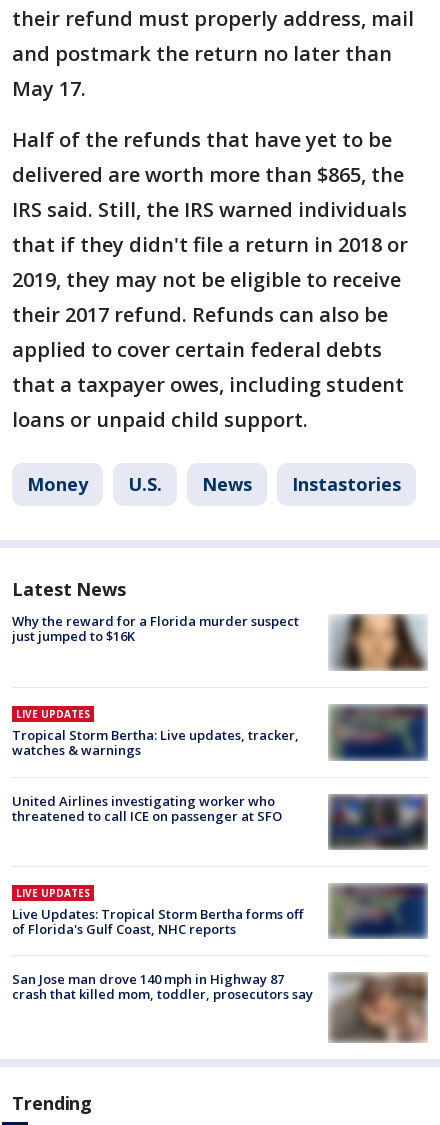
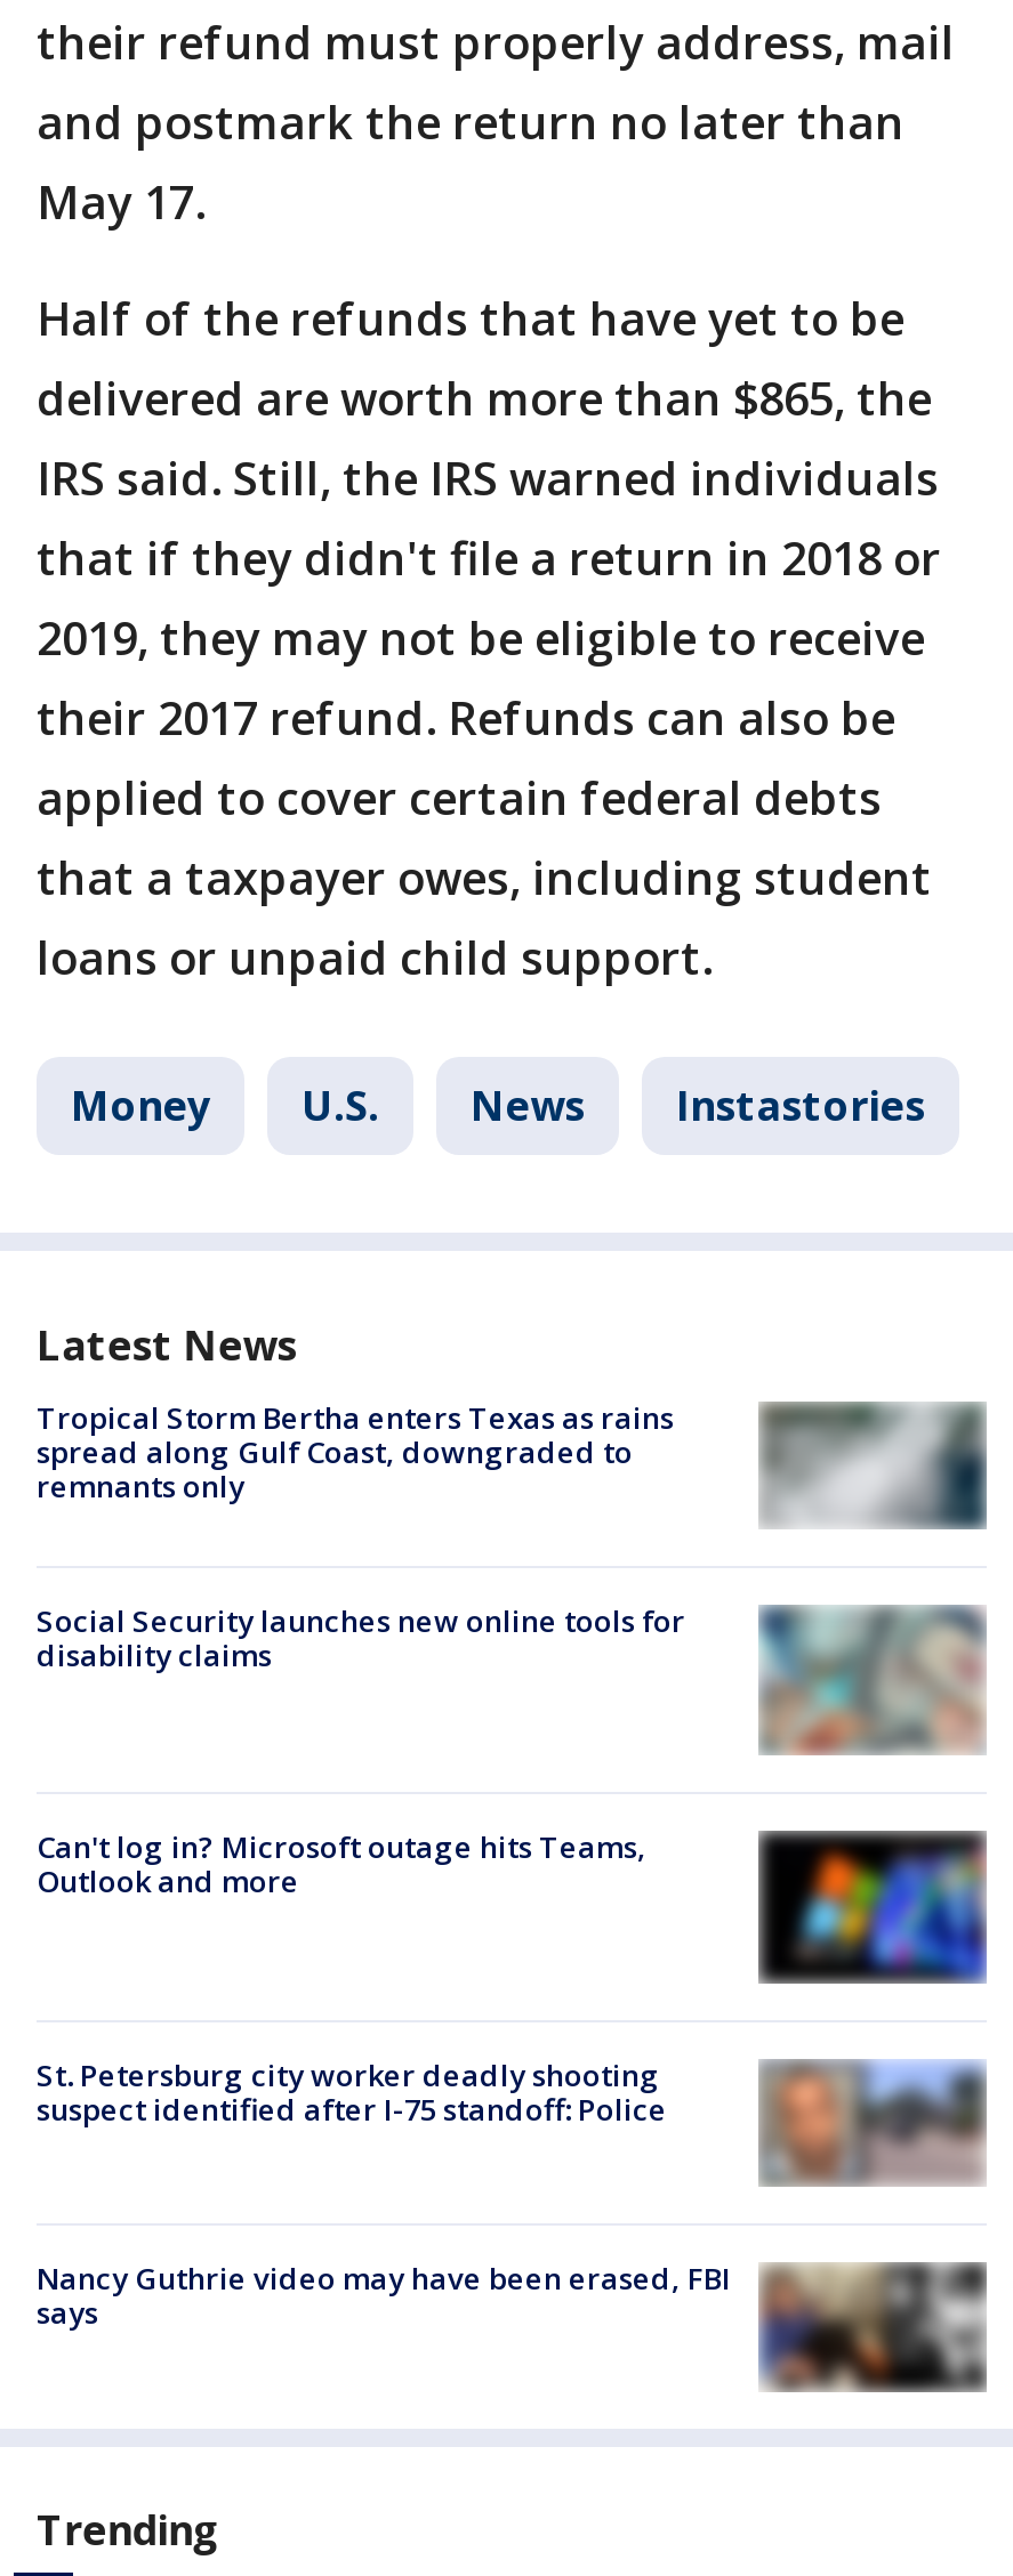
[12,612,427,672] [image] | Why the reward for a Florida murder suspect | just jumped to $16K -> [37,1397,987,1532] [image] | Tropical Storm Bertha enters Texas as rains | spread along Gulf Coast, downgraded to | remnants only
[12,705,428,765] [image] | LIVE UPDATES | Tropical Storm Bertha: Live updates, tracker, | watches & warnings -> [37,1600,987,1758] [image] | Social Security launches new online tools for | disability claims
[12,792,282,825] United Airlines investigating worker who | threatened to call ICE on passenger at SFO -> [37,1827,646,1902] Can't log in? Microsoft outage hits Teams, | Outlook and more
[328,793,428,865] [image] -> [756,1822,989,1986] [image]
[12,882,429,954] [image] | LIVE UPDATES | Live Updates: Tropical Storm Bertha forms off | of Florida's Gulf Coast, NHC reports -> [37,2025,987,2187] [image] | St. Petersburg city worker deadly shooting | suspect identified after I-75 standoff: Police
[12,970,429,1044] [image] | San Jose man drove 140 mph in Highway 87 | crash that killed mom, toddler, prosecutors say -> [37,2228,987,2395] [image] | Nancy Guthrie video may have been erased, FBI | says

